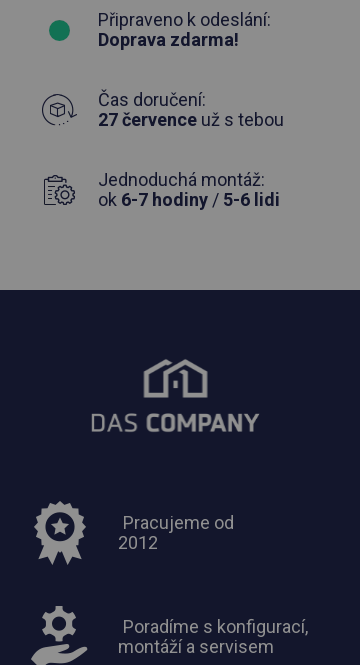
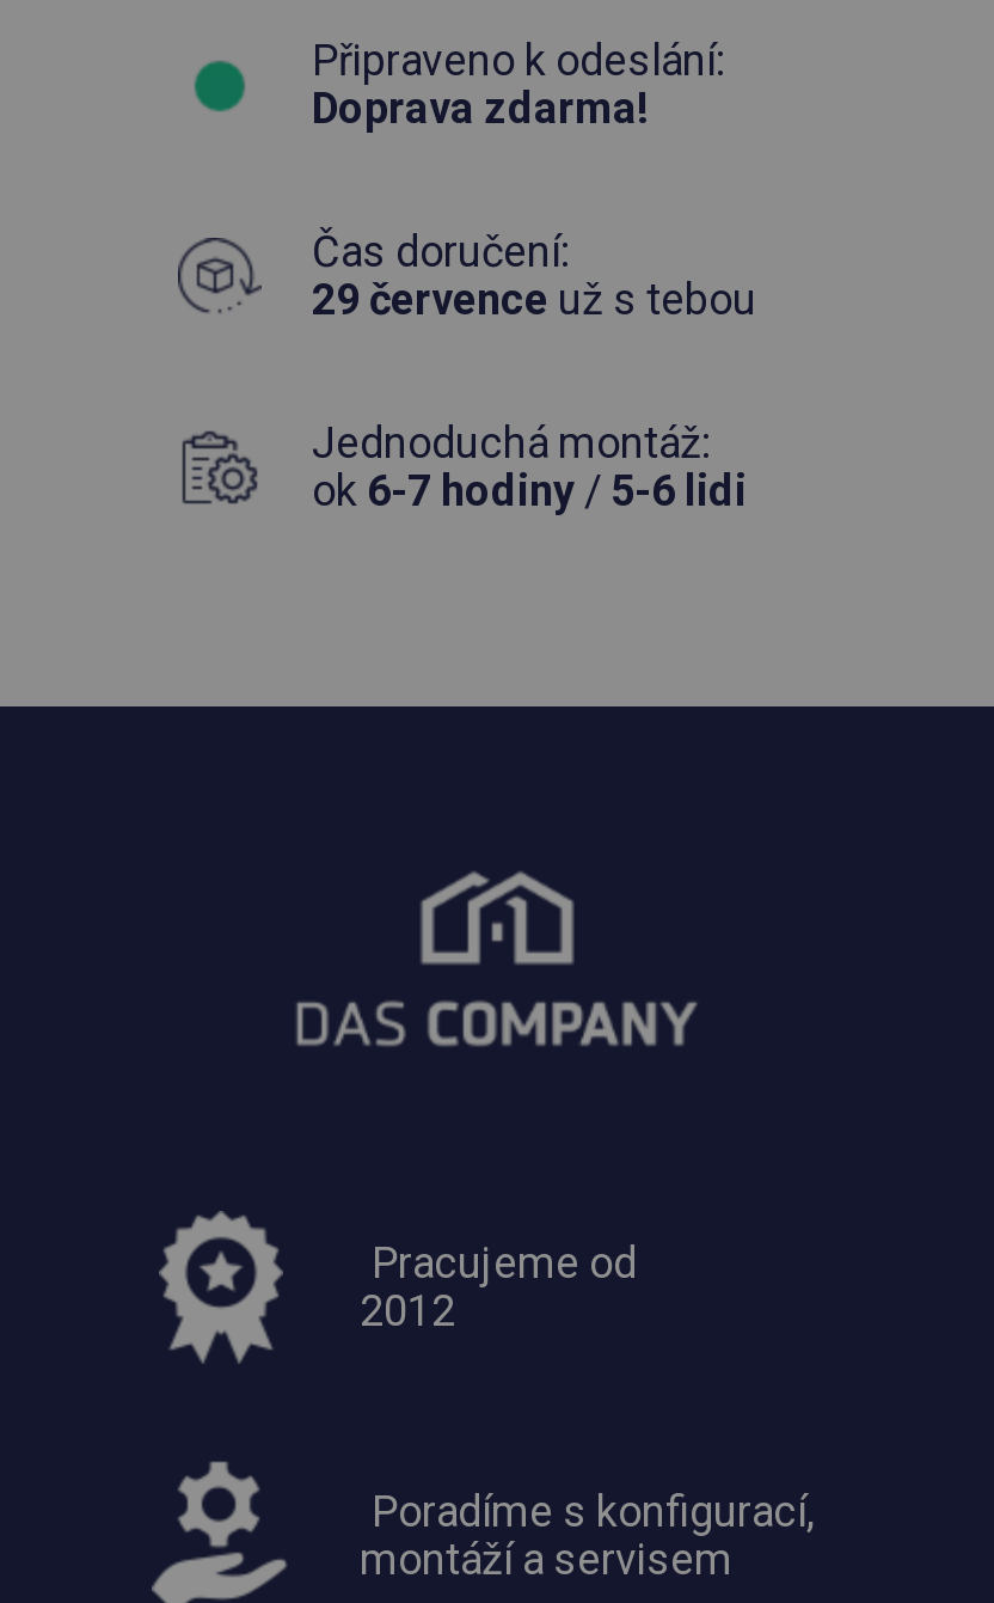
[98,109,284,130] 27 července už s tebou -> [312,274,756,324] 29 července už s tebou

